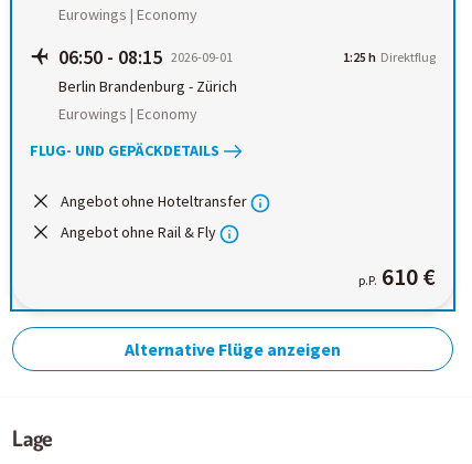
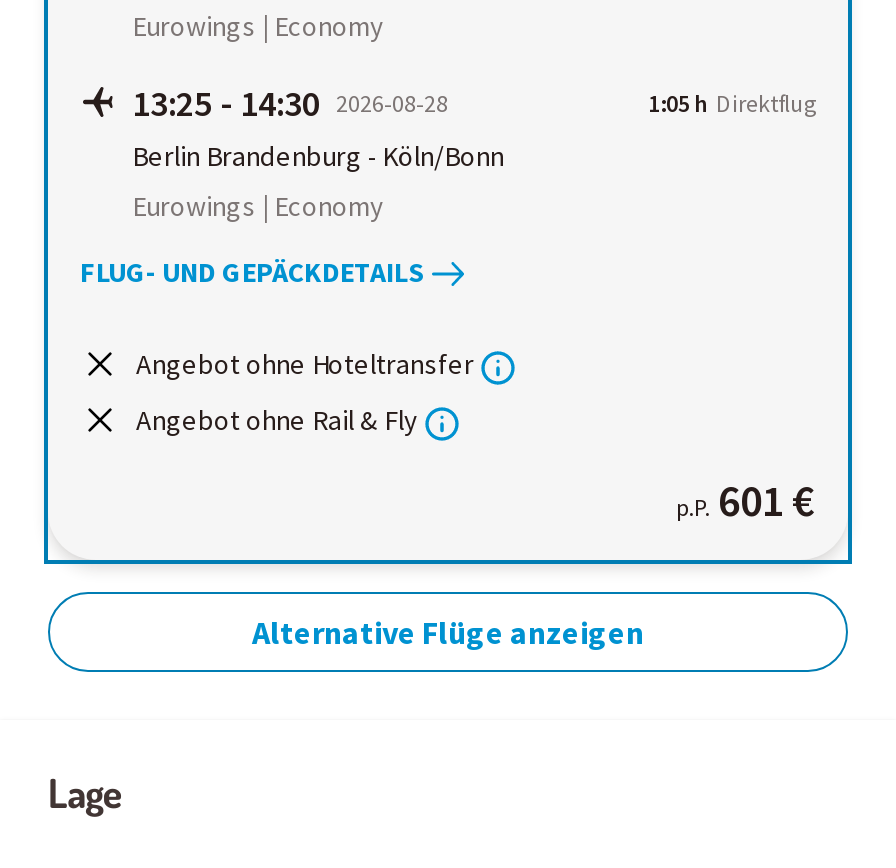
[58,44,233,69] 06:50 - 08:15 2026-09-01 -> [132,80,448,126] 13:25 - 14:30 2026-08-28
[343,49,435,66] 1:25 h Direktflug -> [648,89,816,119] 1:05 h Direktflug
[58,76,237,96] Berlin Brandenburg - Zürich -> [132,138,504,174] Berlin Brandenburg - Köln/Bonn
[358,261,435,292] p.P. 610 € -> [676,472,816,528] p.P. 601 €

